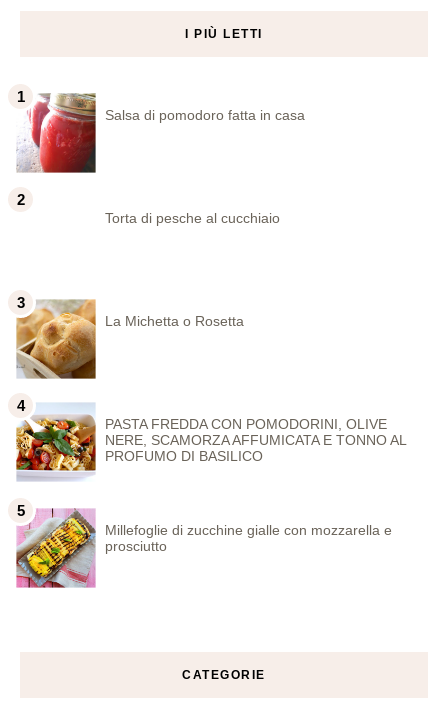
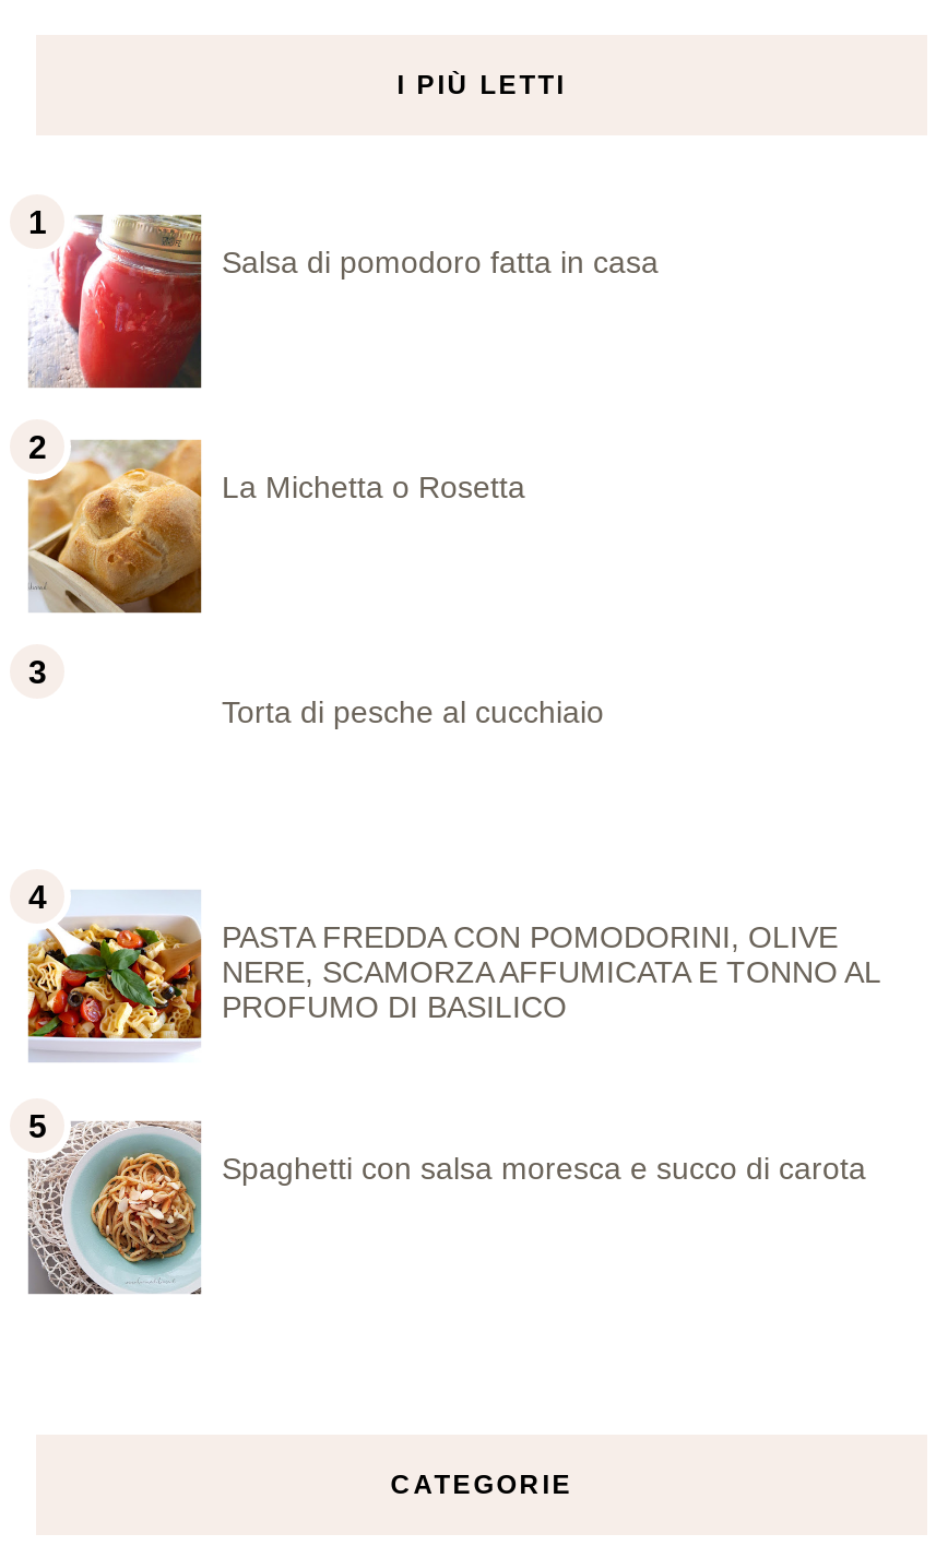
moved [105,210,280,226] -> [222,695,604,730]: Torta di pesche al cucchiaio
moved [16,299,244,380] -> [25,439,525,614]: [image] | La Michetta o Rosetta
[16,508,392,589] [image] | Millefoglie di zucchine gialle con mozzarella e | prosciutto -> [27,1118,866,1295] [image] | Spaghetti con salsa moresca e succo di carota

